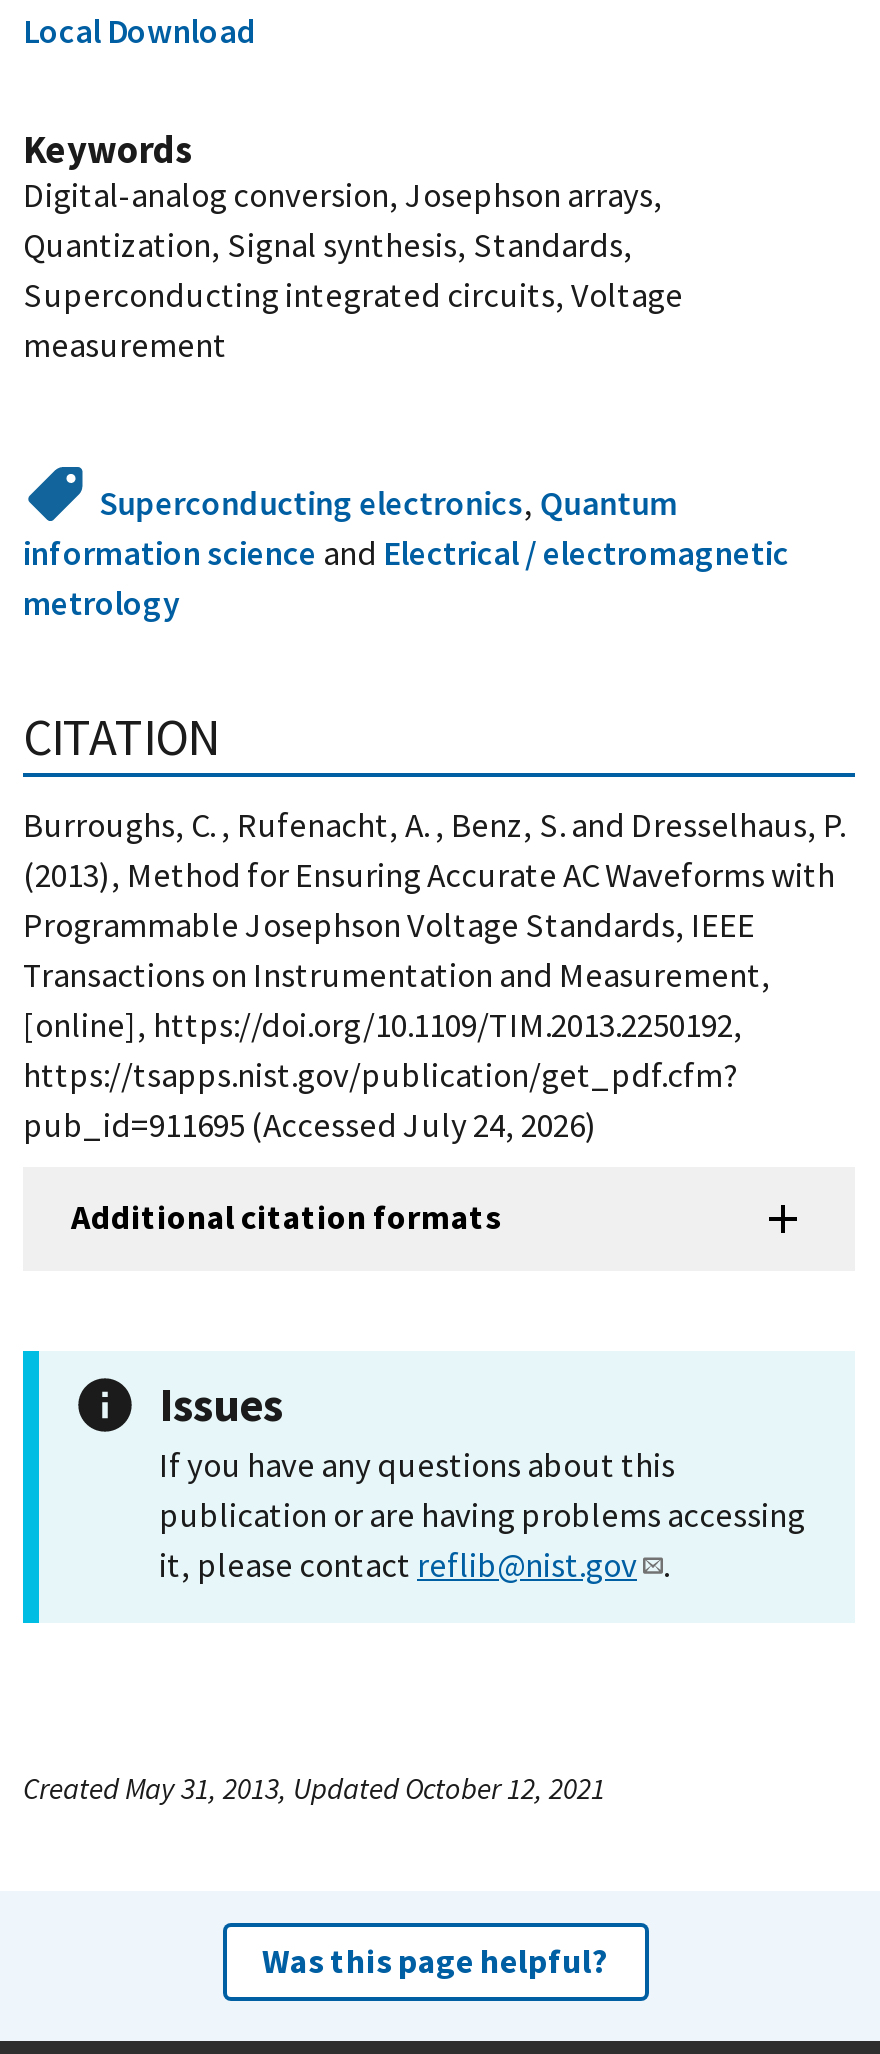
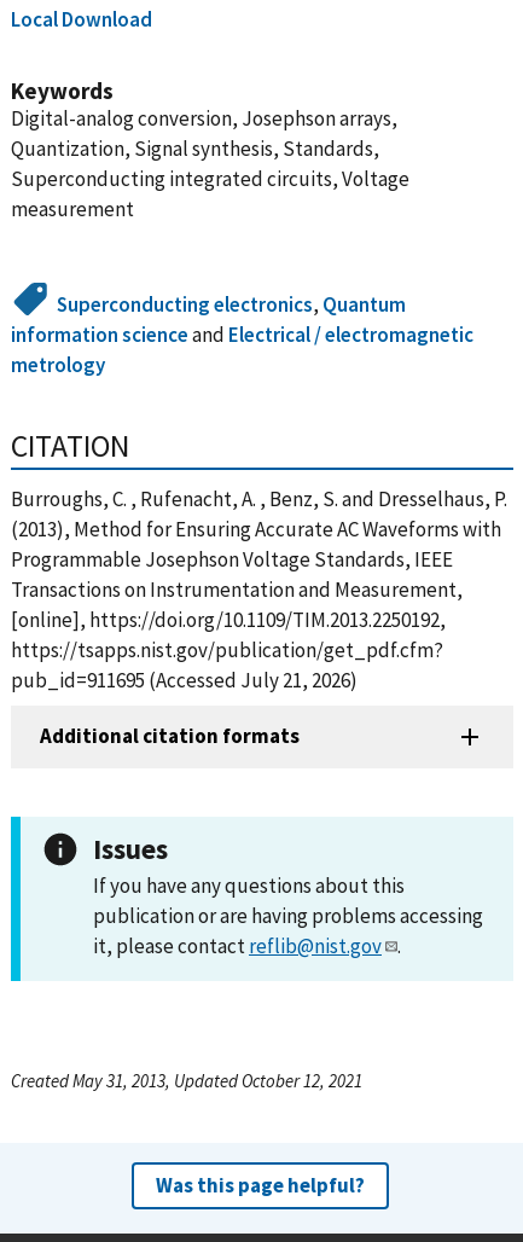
[23,1103,597,1147] pub_id=911695 (Accessed July 24, 2026) -> [11,667,358,693] pub_id=911695 (Accessed July 21, 2026)

